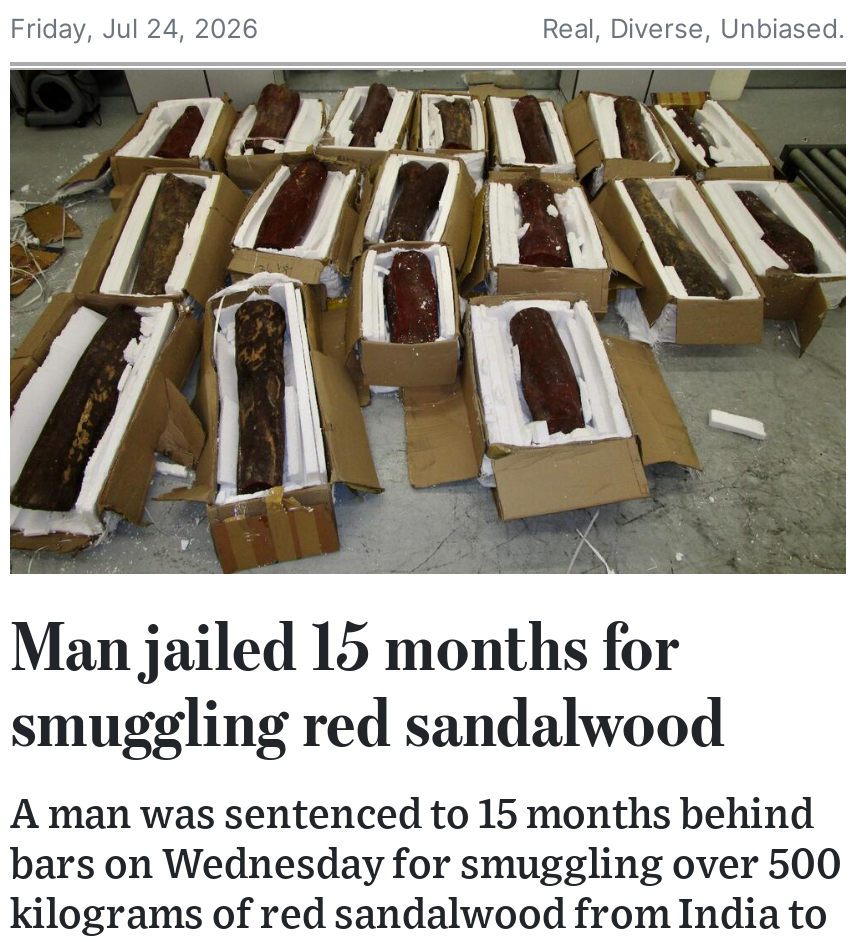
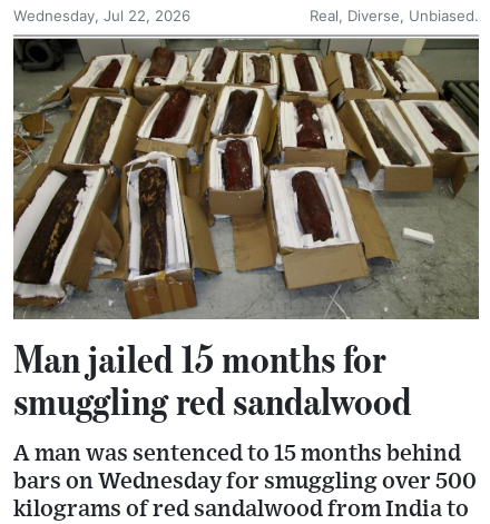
[10,12,258,44] Friday, Jul 24, 2026 -> [13,7,190,24] Wednesday, Jul 22, 2026

